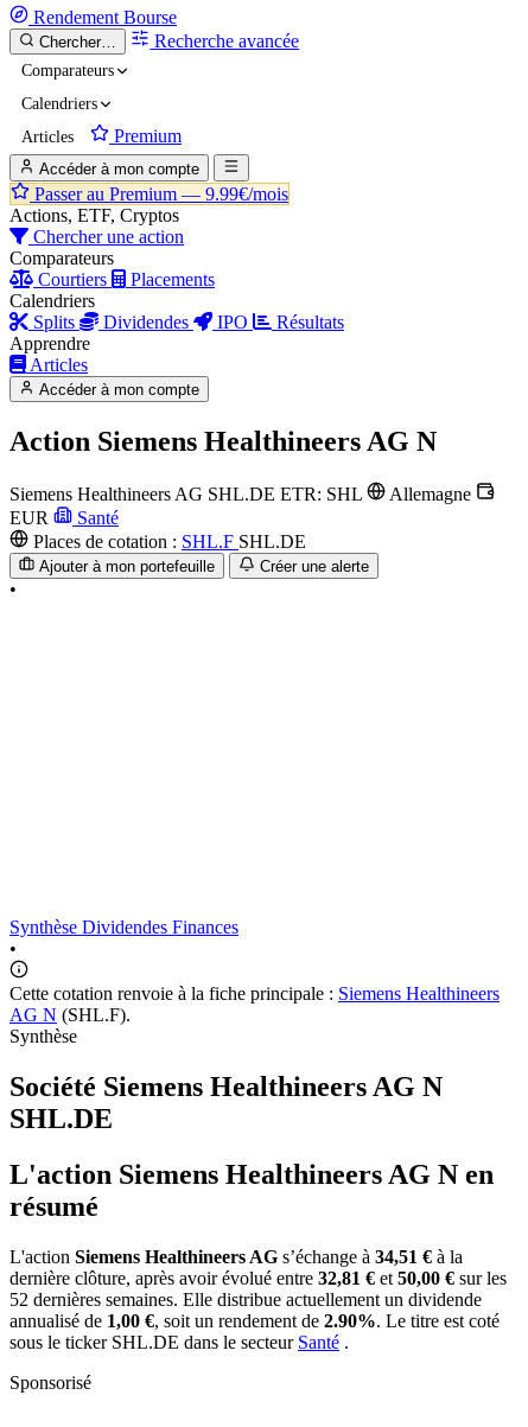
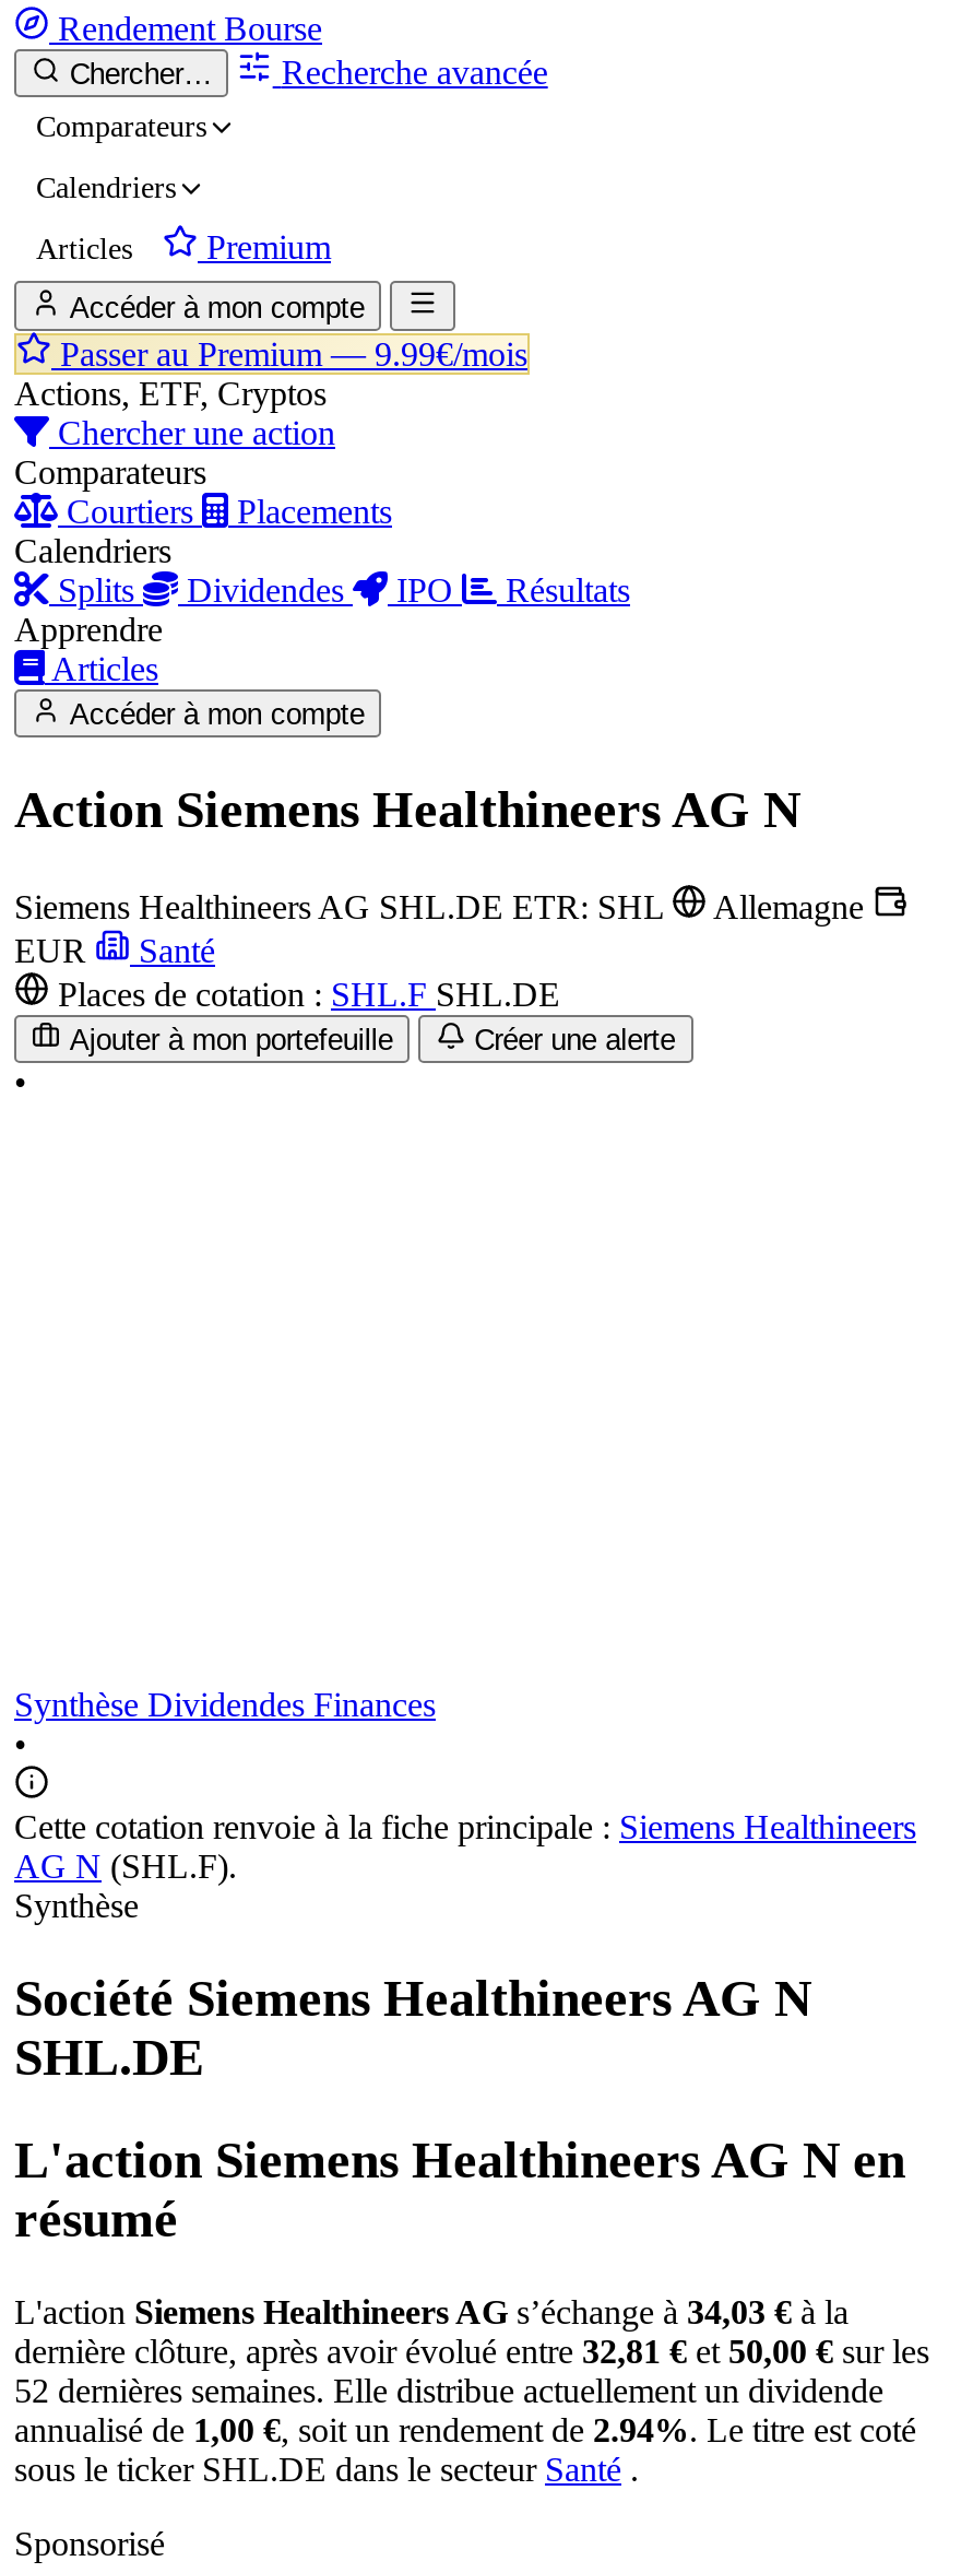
[9,1246,463,1267] L'action Siemens Healthineers AG s’échange à 34,51 €à la -> [14,2293,849,2330] L'action Siemens Healthineers AG s’échange à 34,03 €à la
[9,1311,500,1331] annualisé de 1,00 €, soit un rendement de 2.90%. Le titre est coté -> [14,2411,916,2448] annualisé de 1,00 €, soit un rendement de 2.94%. Le titre est coté

